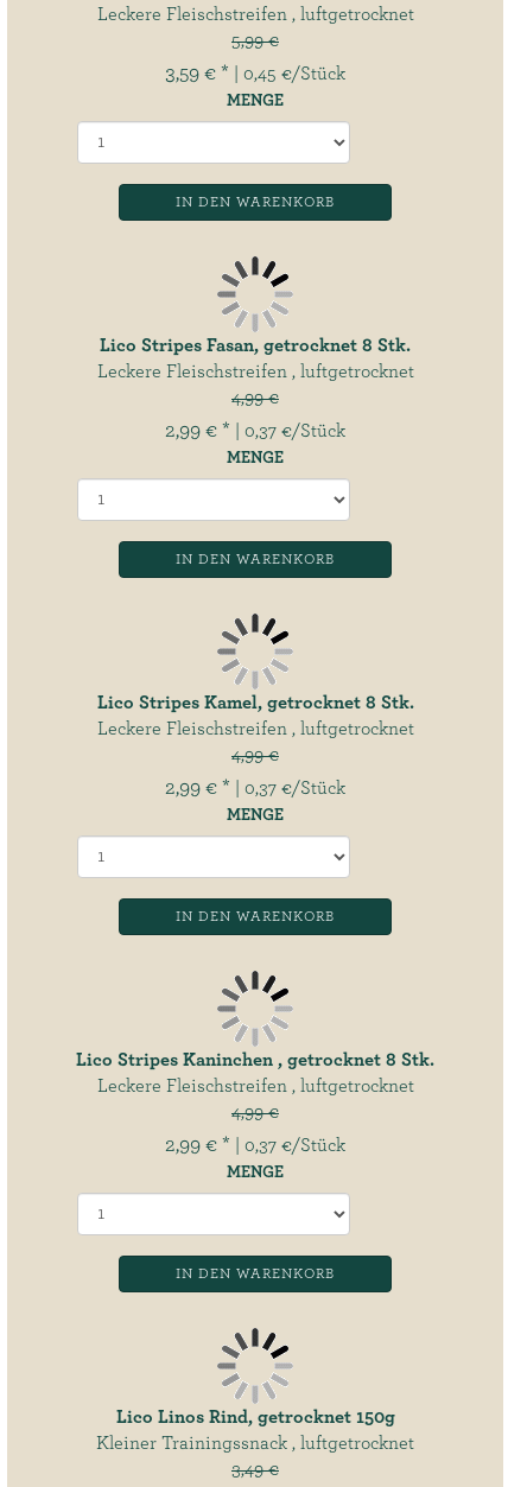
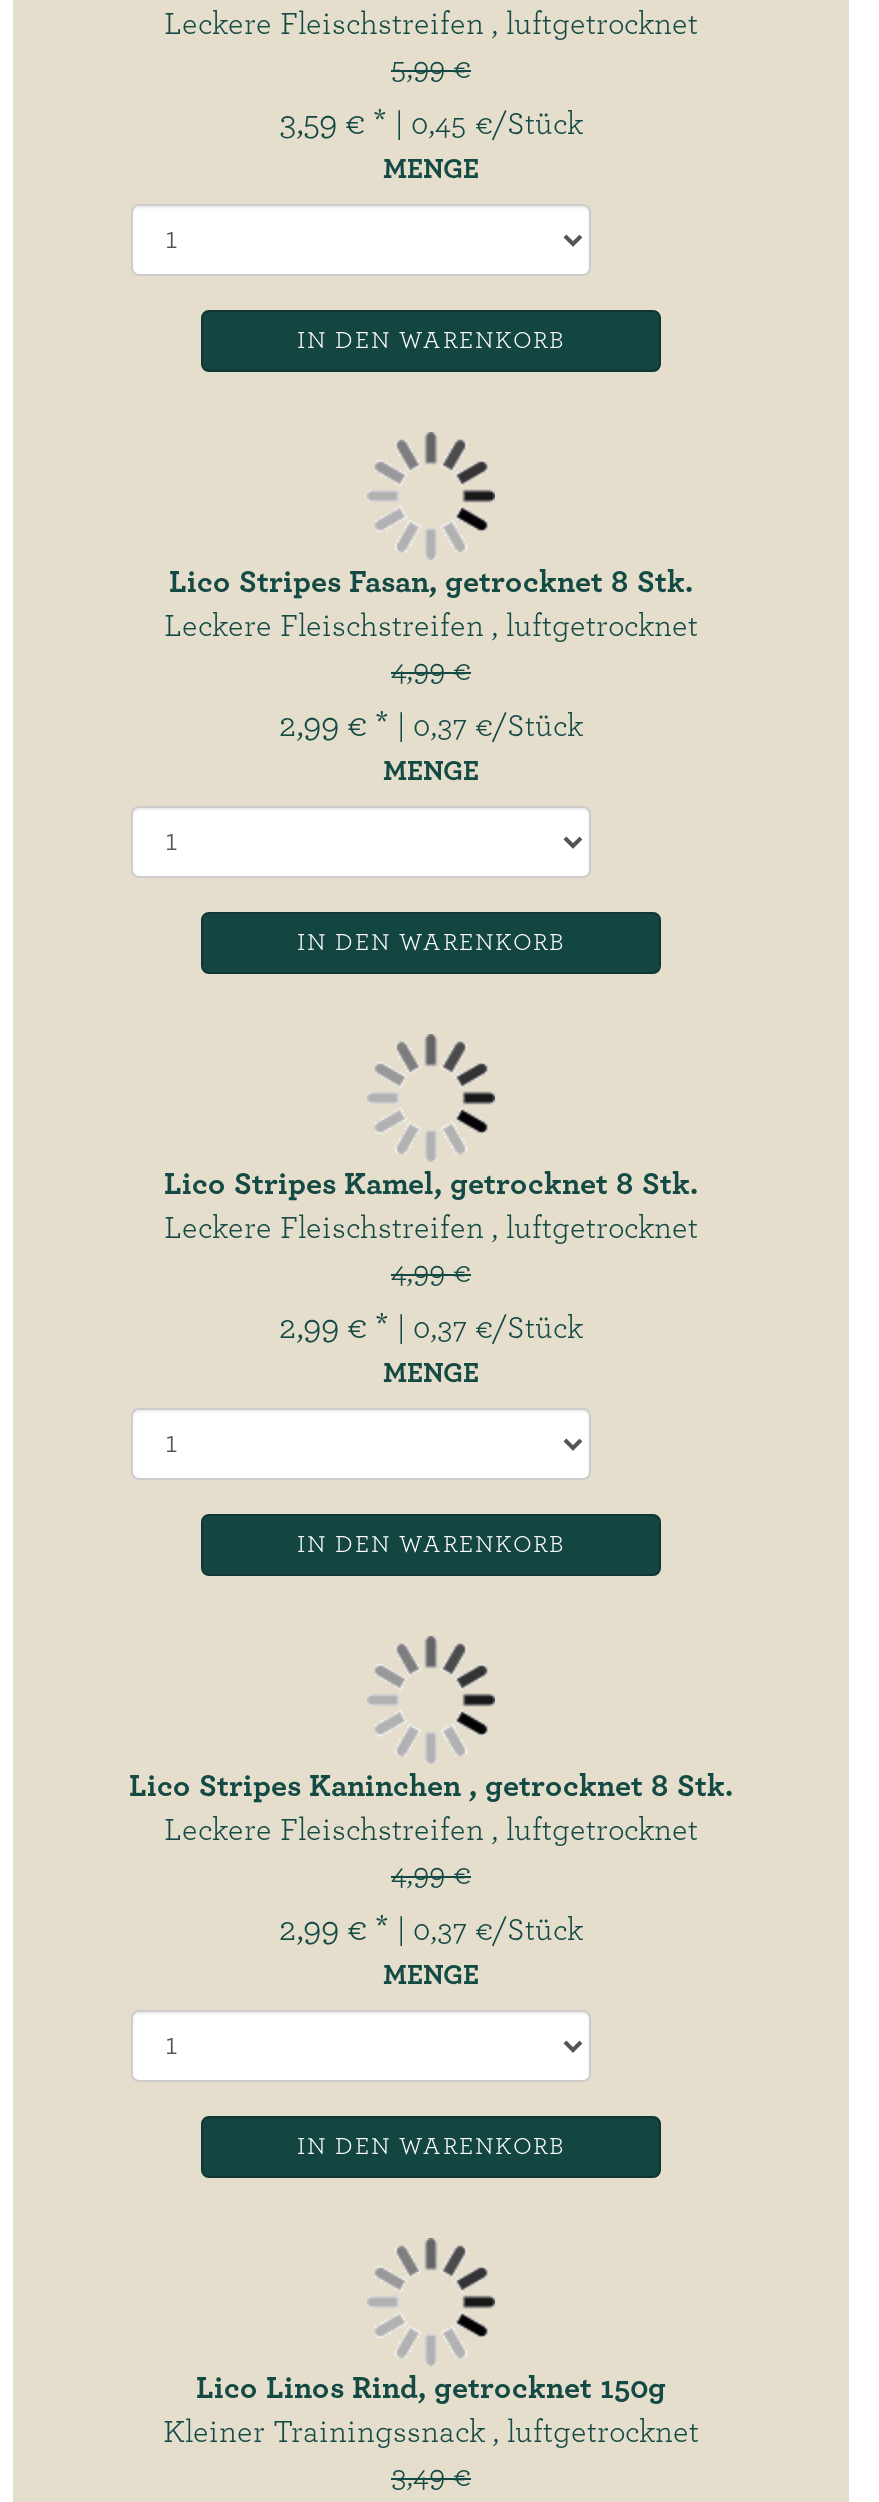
[218,258,292,314] [image] -> [373,442,495,532] [image]
[218,615,292,672] [image] -> [373,1044,495,1134] [image]
[218,972,292,1029] [image] -> [373,1646,495,1736] [image]
[218,1329,292,1386] [image] -> [373,2248,495,2338] [image]

